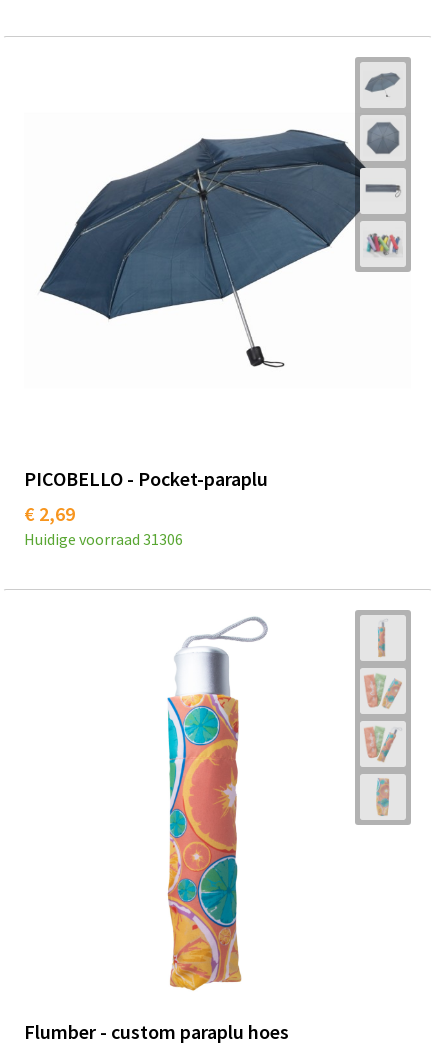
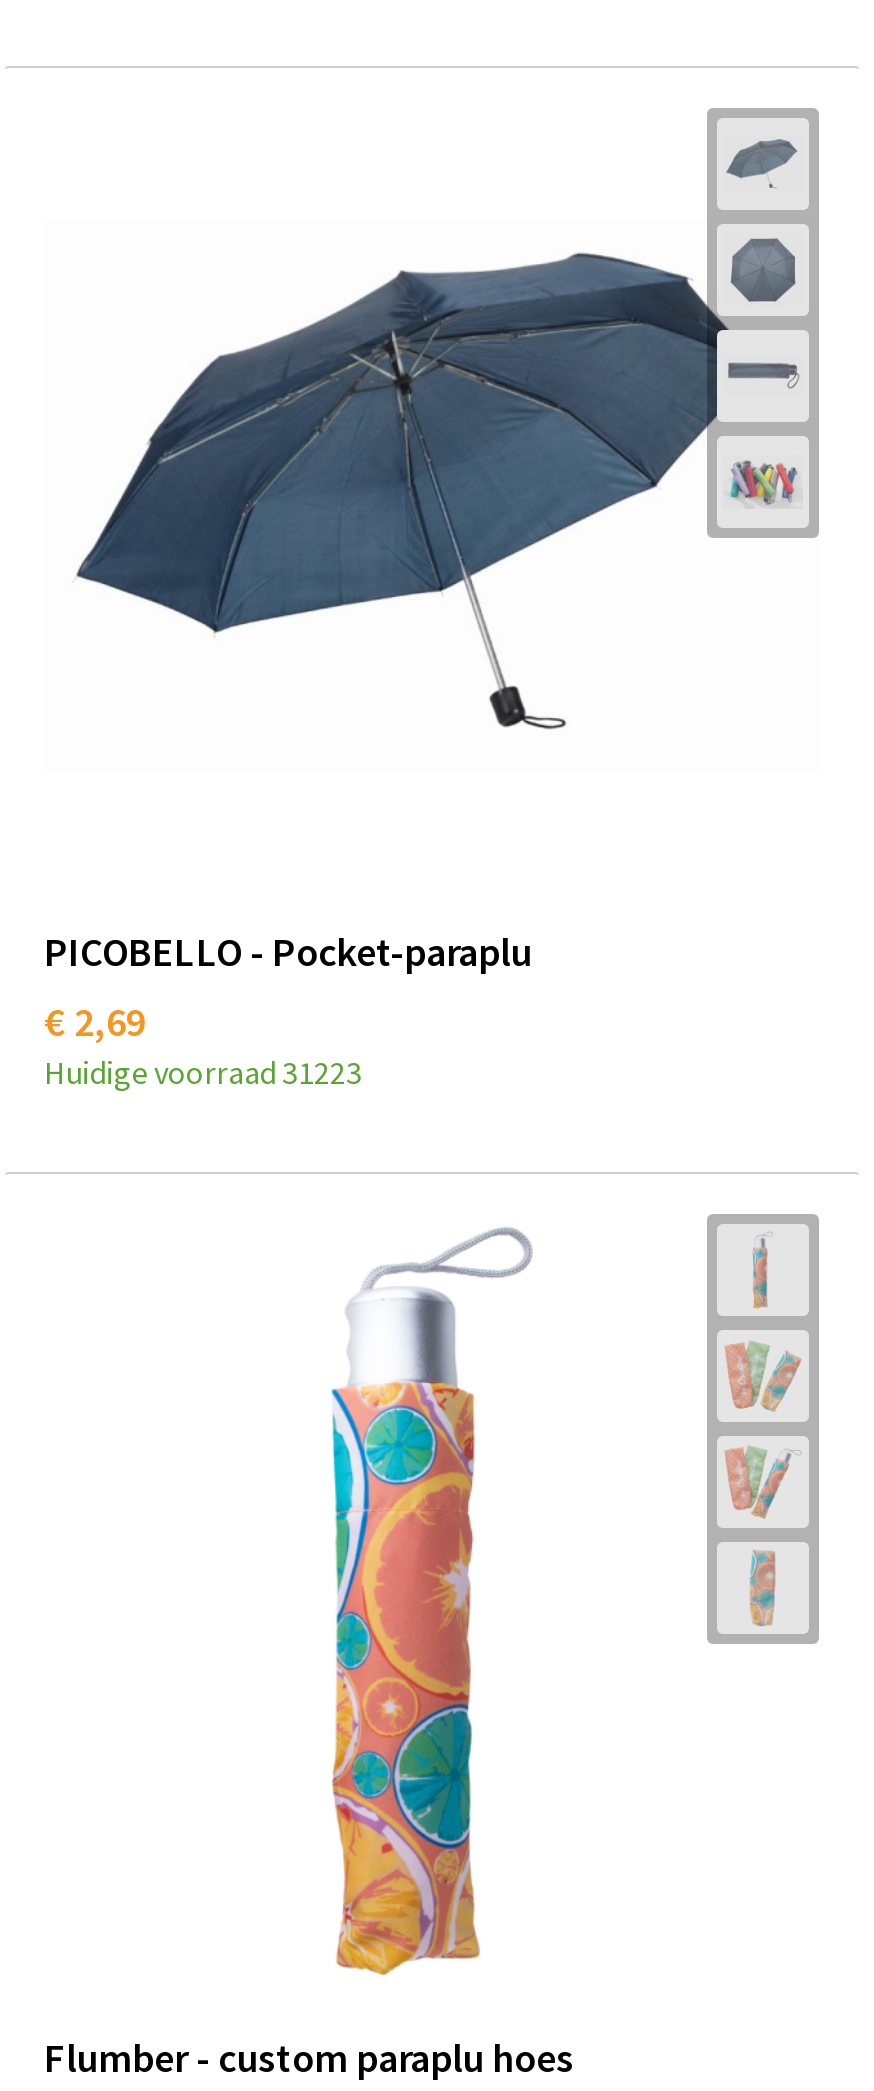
[23,529,182,549] Huidige voorraad 31306 -> [44,1052,362,1092] Huidige voorraad 31223

